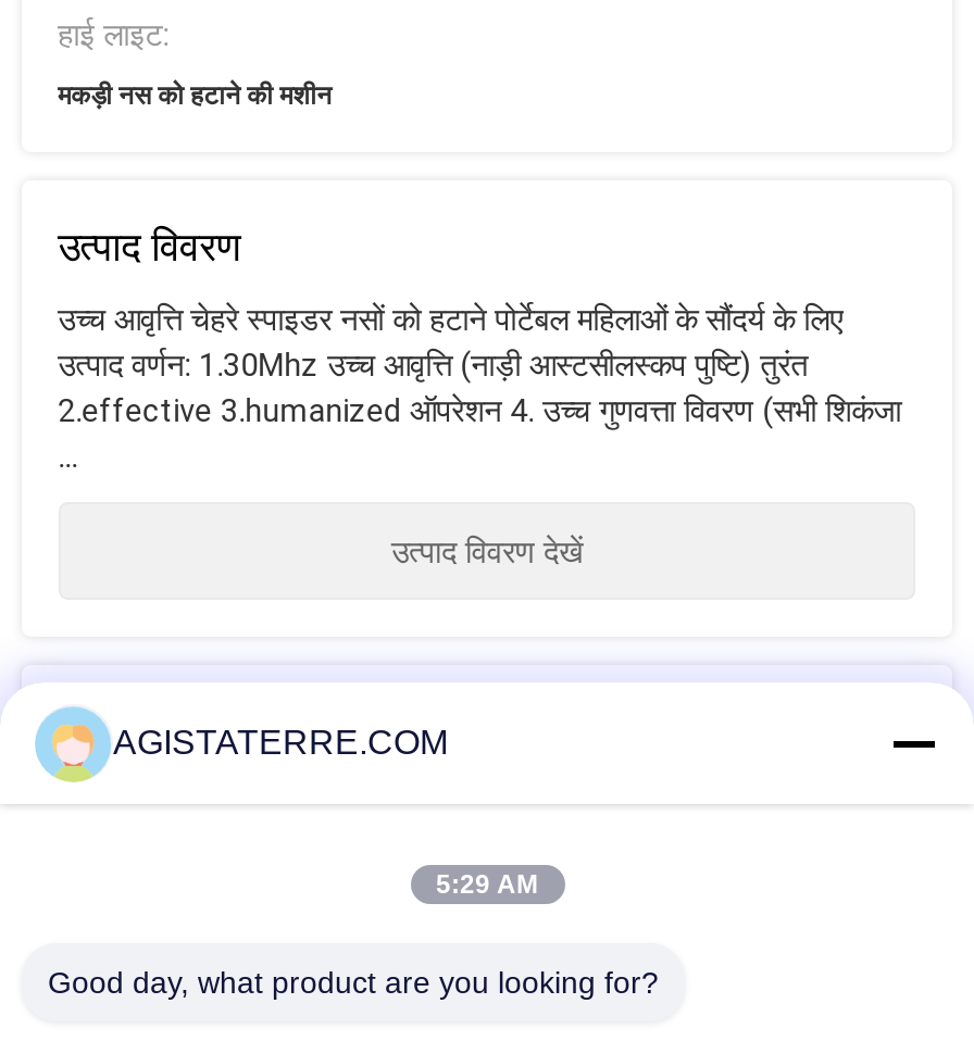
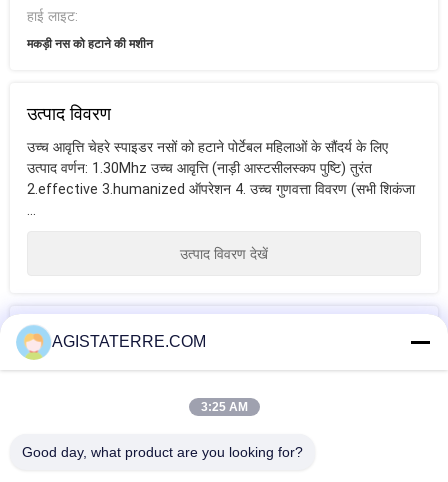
[436,869,538,900] 5:29 AM -> [200,400,247,414] 3:25 AM

